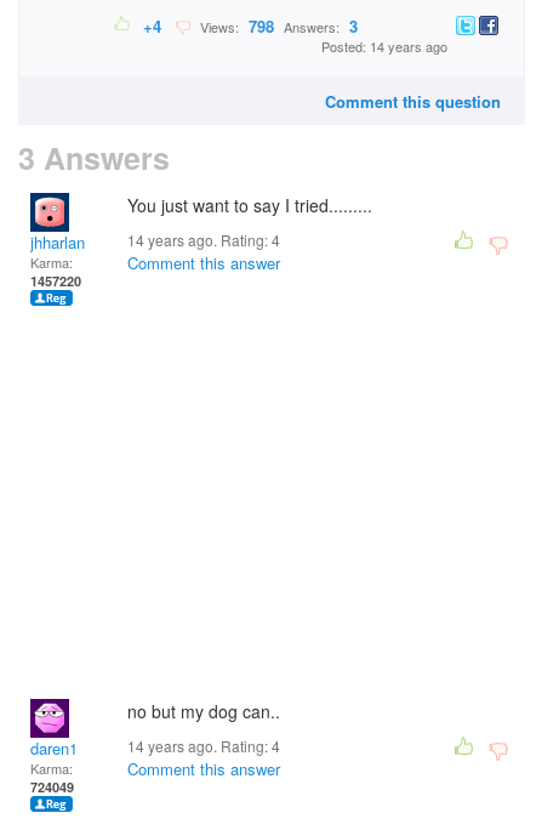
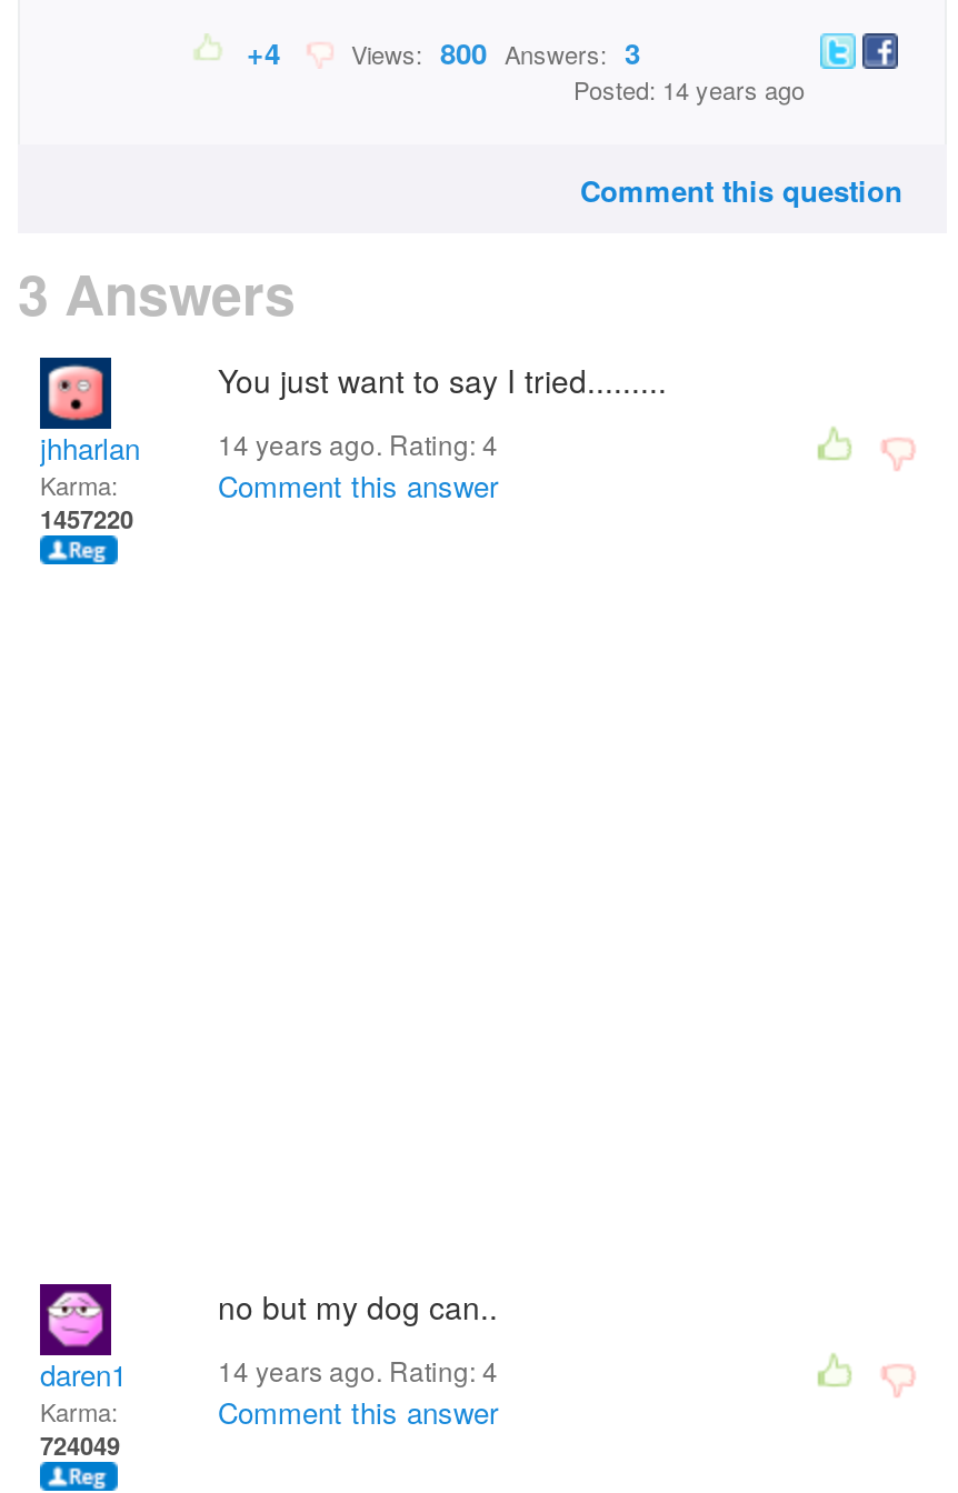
[193,15,358,38] Views: 798 Answers: 3 -> [338,31,640,74] Views: 800 Answers: 3

